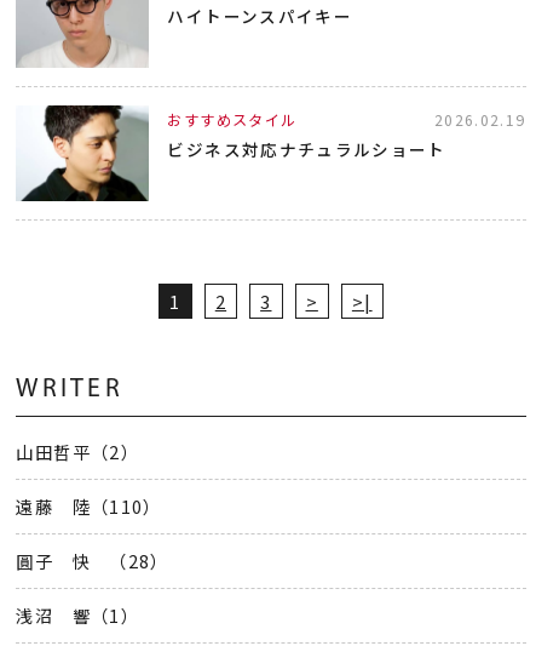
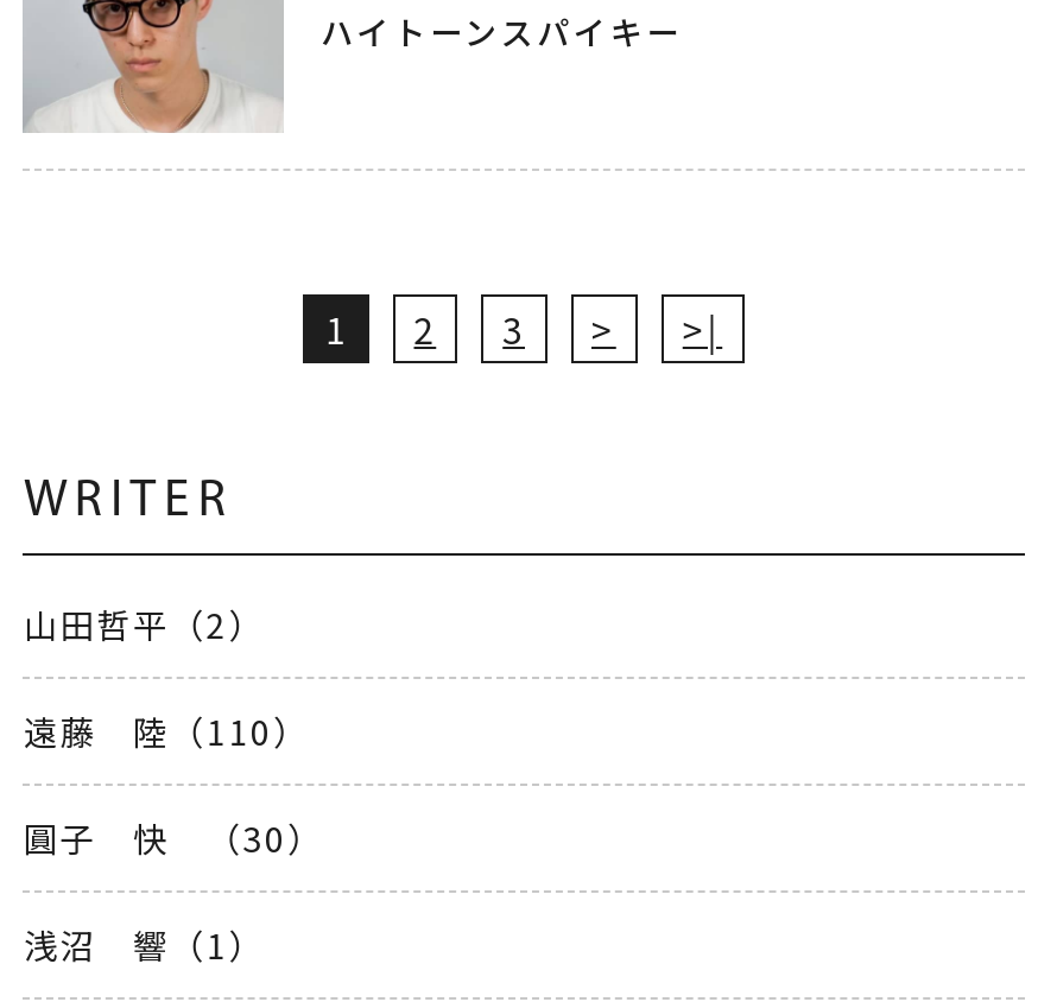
[17,104,526,202] [image] | おすすめスタイル | 2026.02.19 | ビジネス対応ナチュラルショート -> none
[16,548,169,573] 圓子 快 （28） -> [24,812,324,862] 圓子 快 （30）

